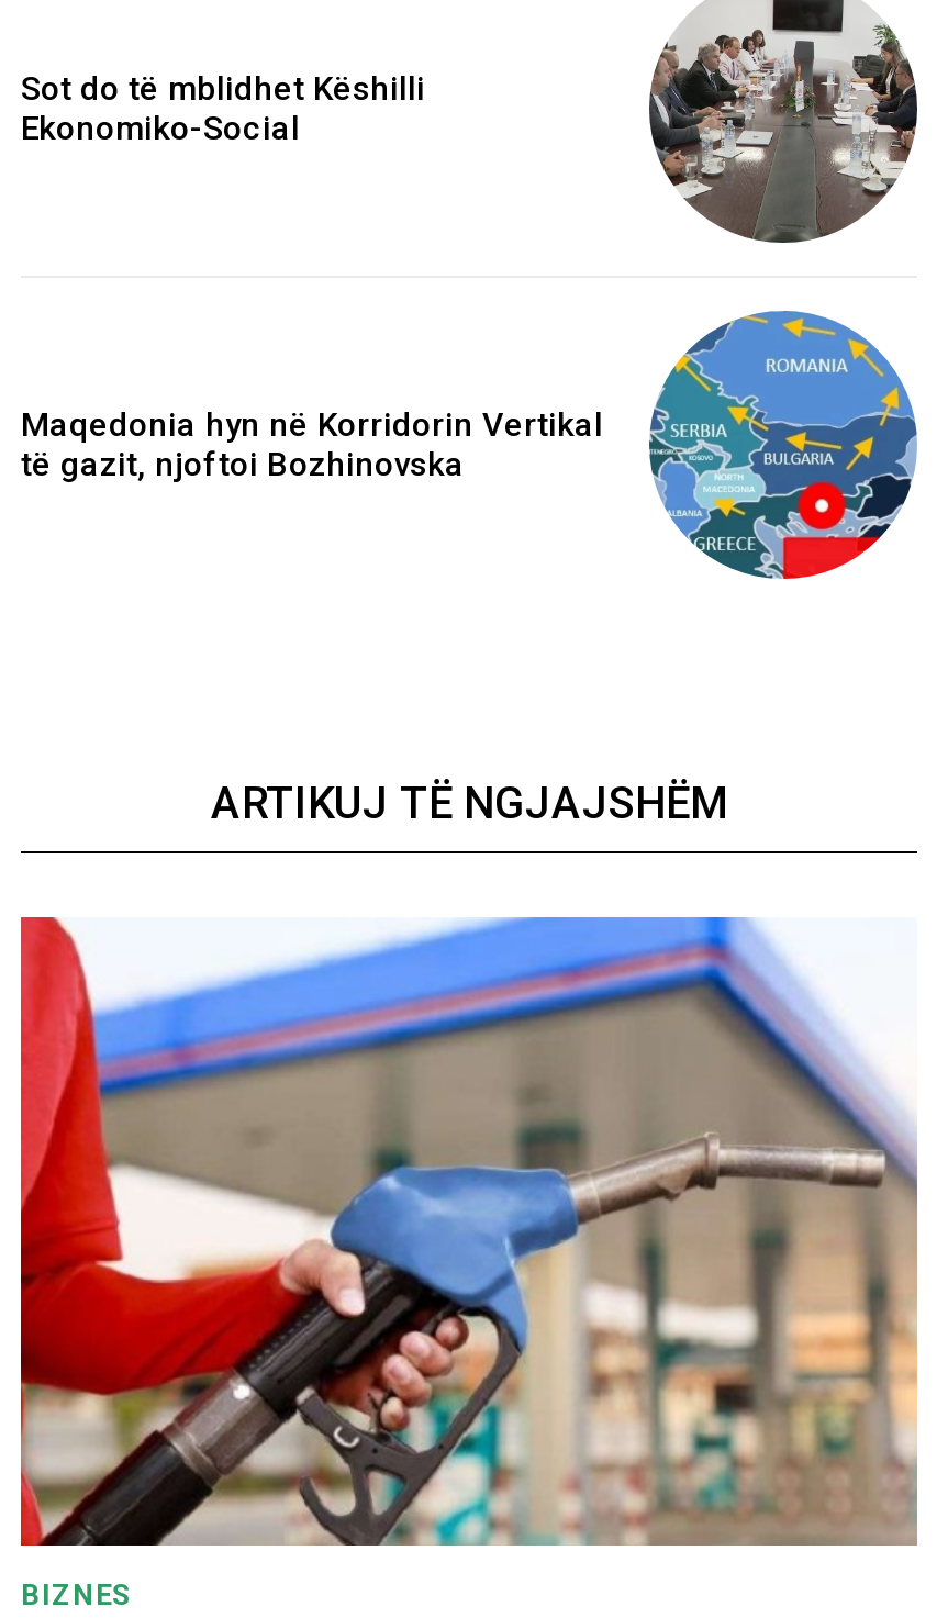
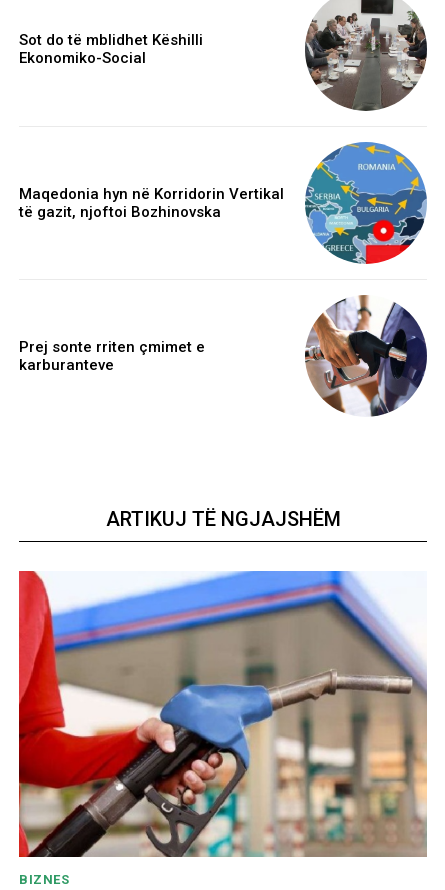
none -> [19,338,205,374] Prej sonte rriten çmimet e | karburanteve
none -> [305,294,427,417] [image]

